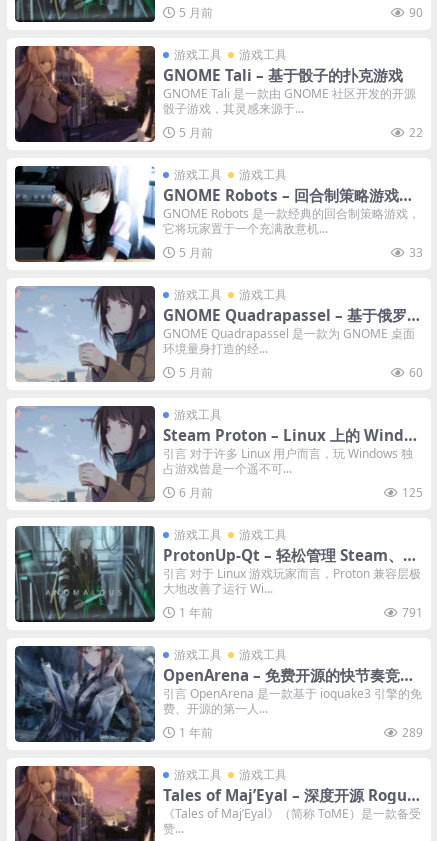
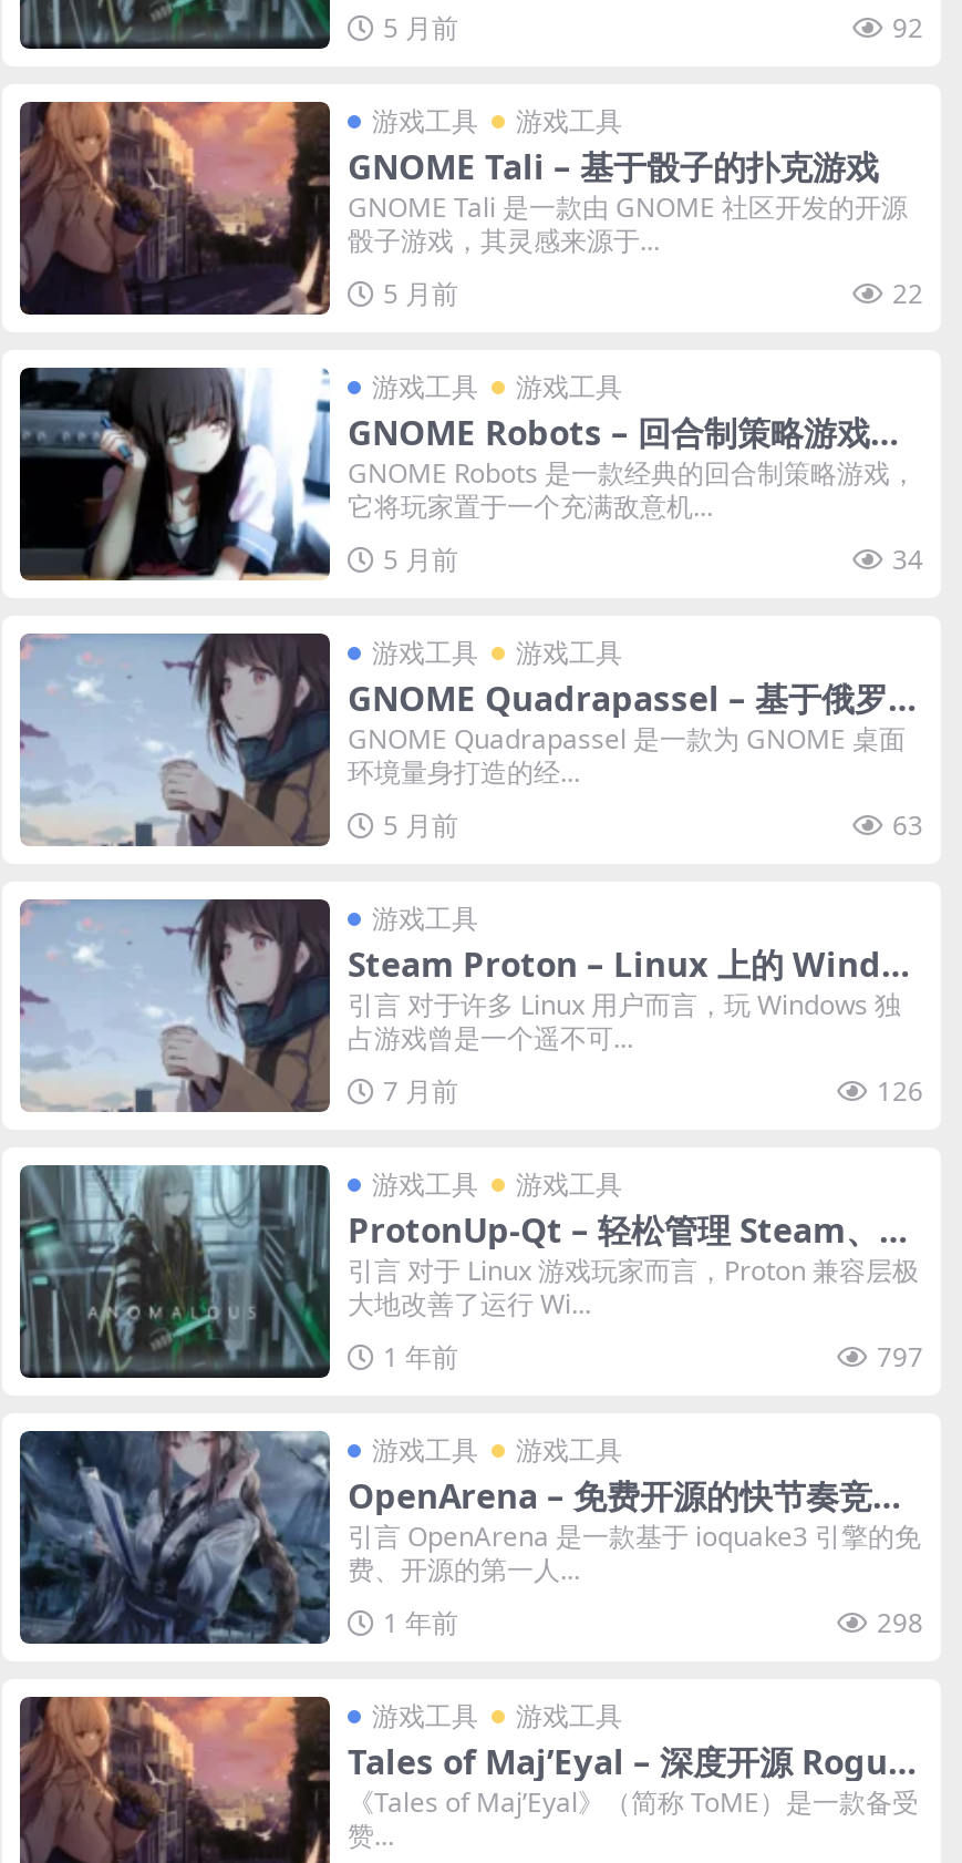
[409,4,423,21] 90 -> [892,9,923,47] 92
[409,244,423,261] 33 -> [892,541,923,578] 34
[409,364,423,381] 60 -> [892,806,923,844] 63
[179,484,213,501] 6 月前 -> [383,1072,458,1110] 7 月前
[402,484,423,501] 125 -> [877,1072,923,1110] 126
[402,604,423,621] 791 -> [877,1338,923,1376] 797
[402,724,423,741] 289 -> [877,1604,923,1641] 298

